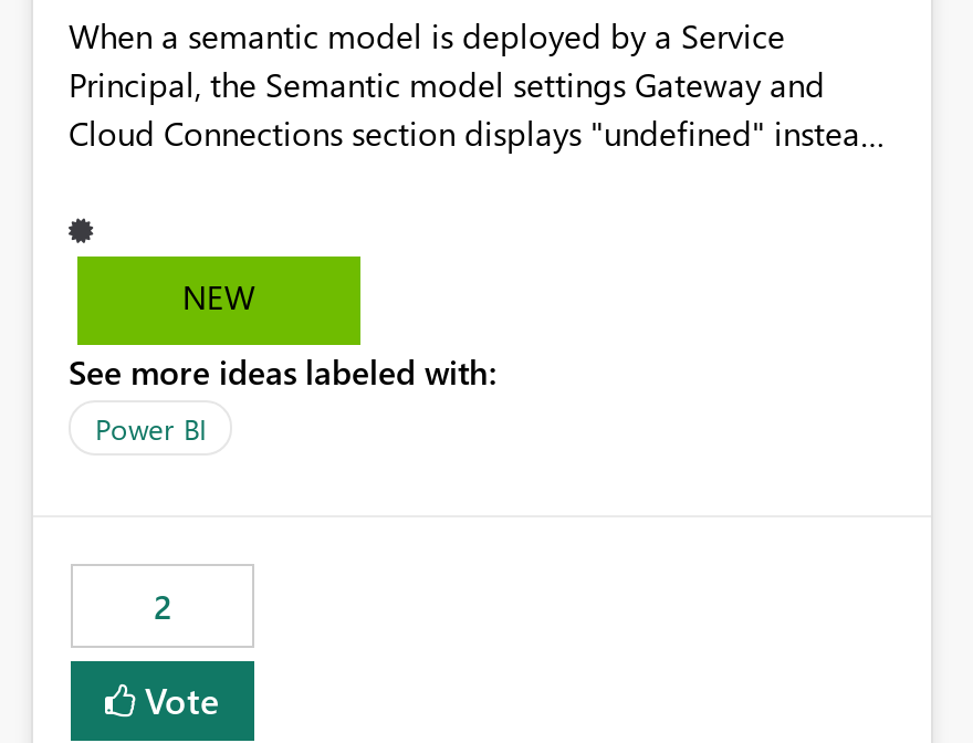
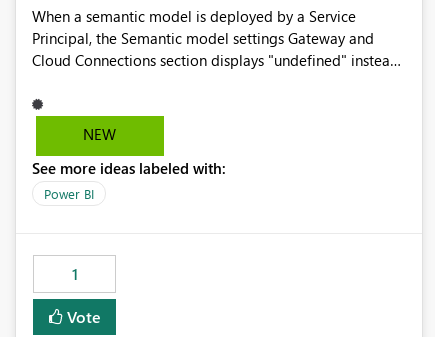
[154,585,171,629] 2 -> [71,264,77,284] 1

